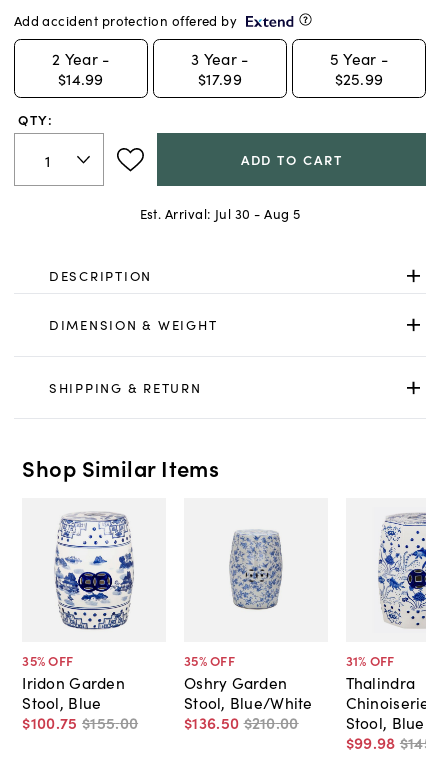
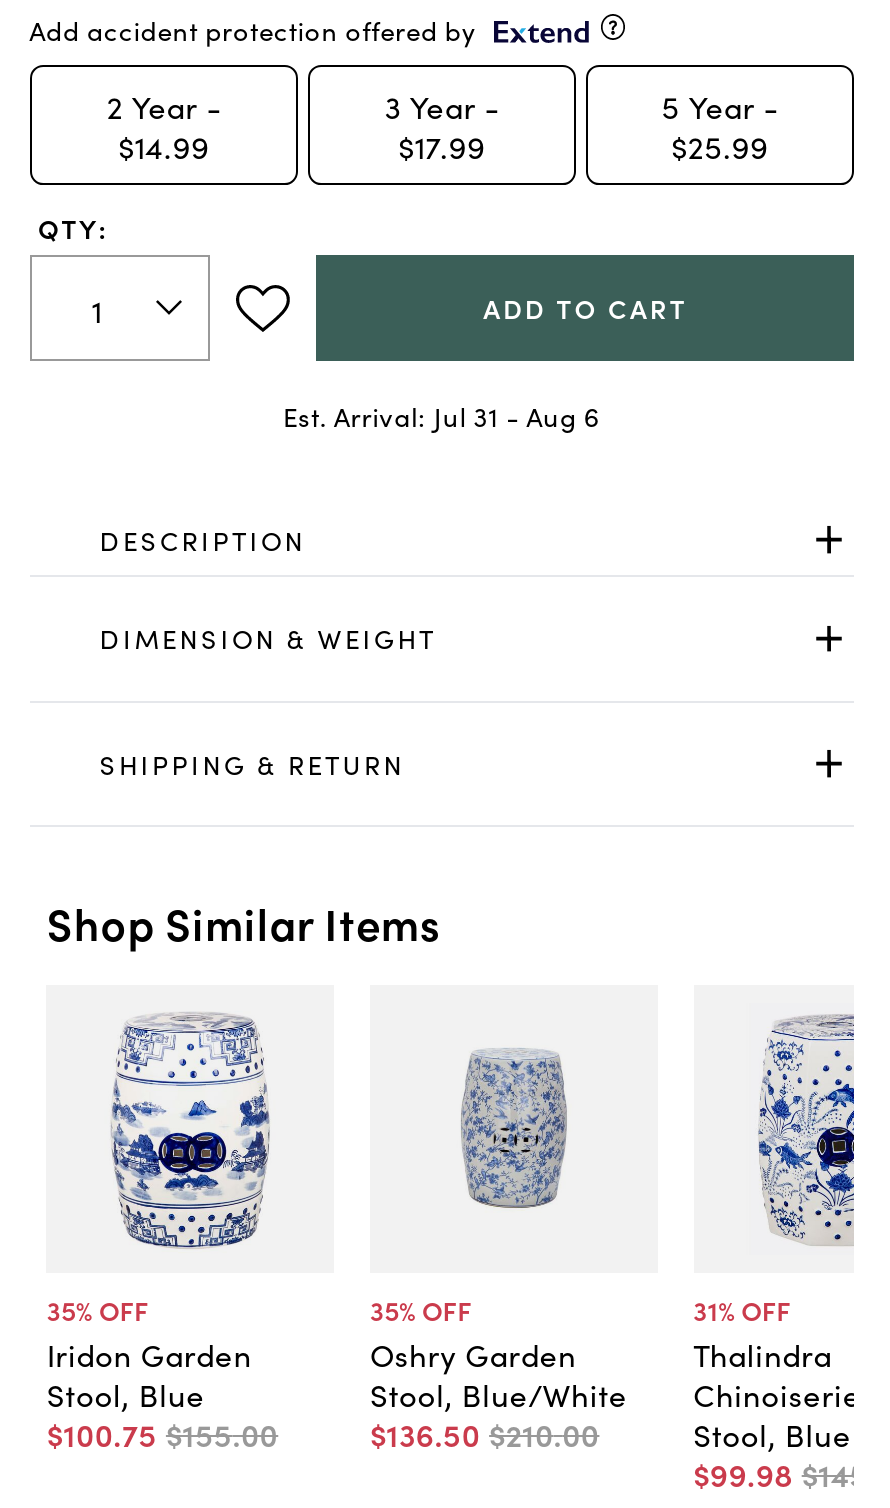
[139,204,300,223] Est. Arrival: Jul 30 - Aug 5 -> [283,397,601,435] Est. Arrival: Jul 31 - Aug 6

